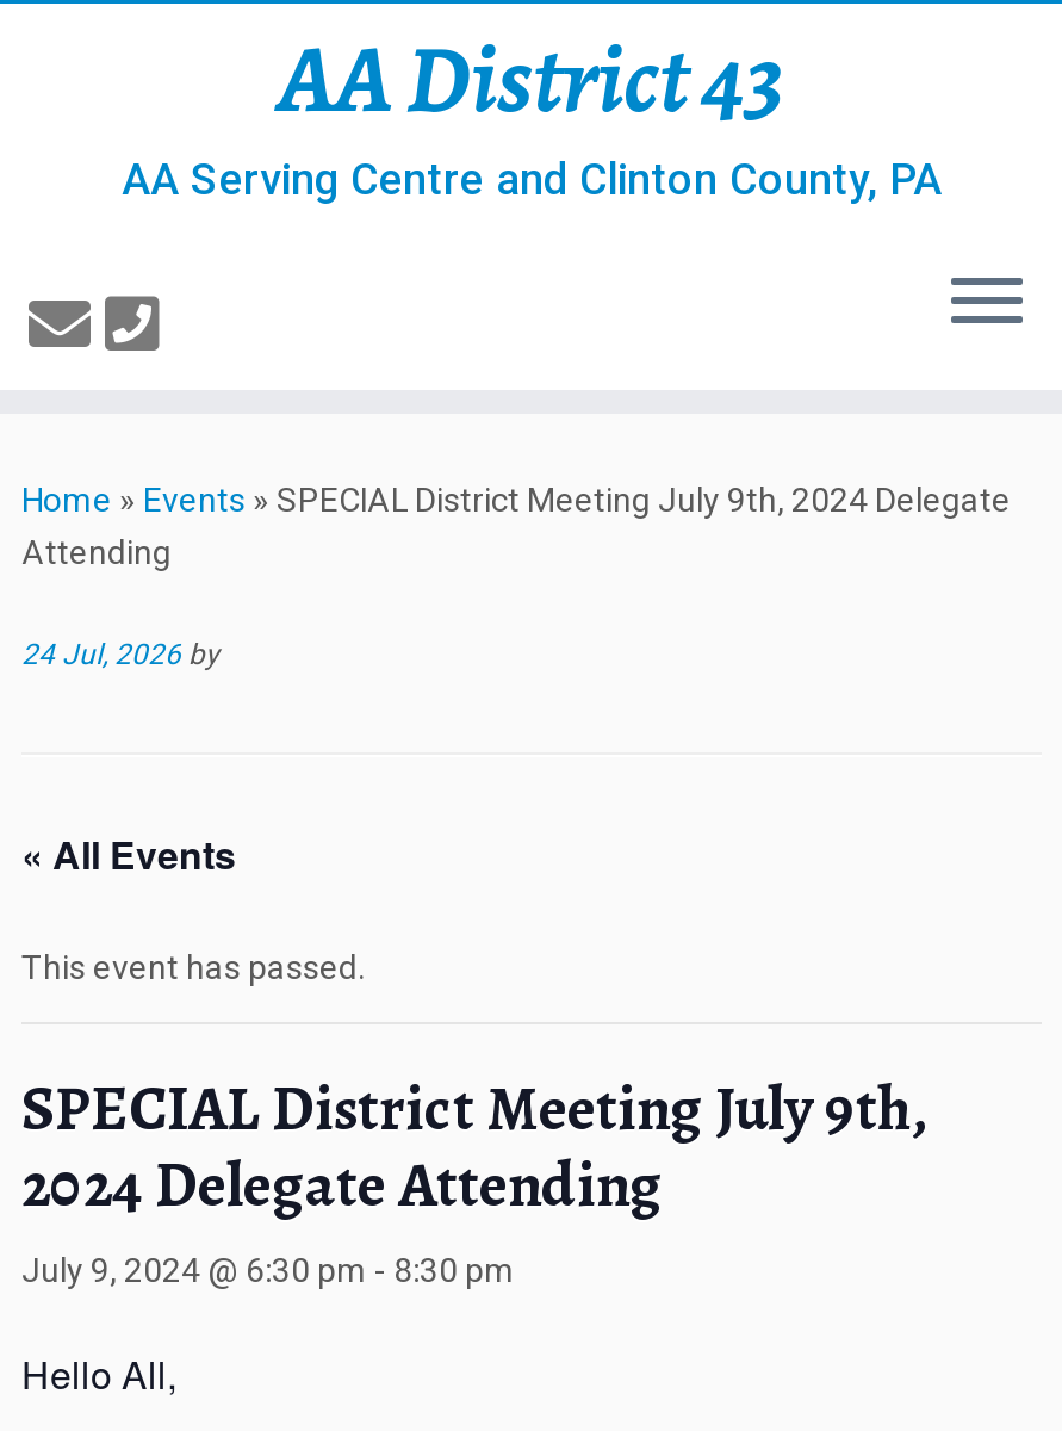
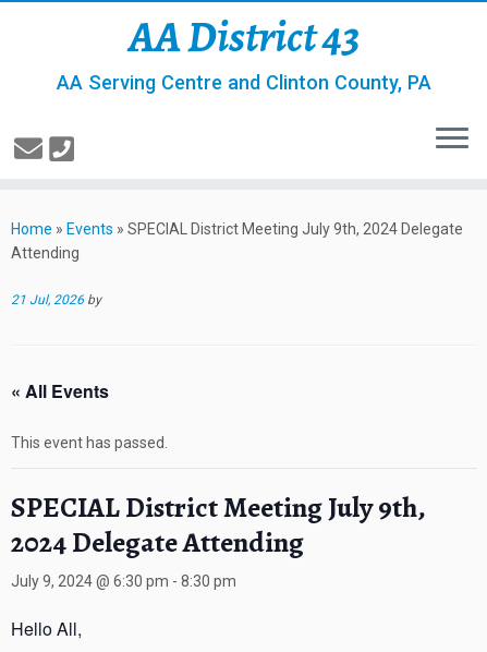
[21,638,219,671] 24 Jul, 2026 by -> [11,292,101,307] 21 Jul, 2026 by

